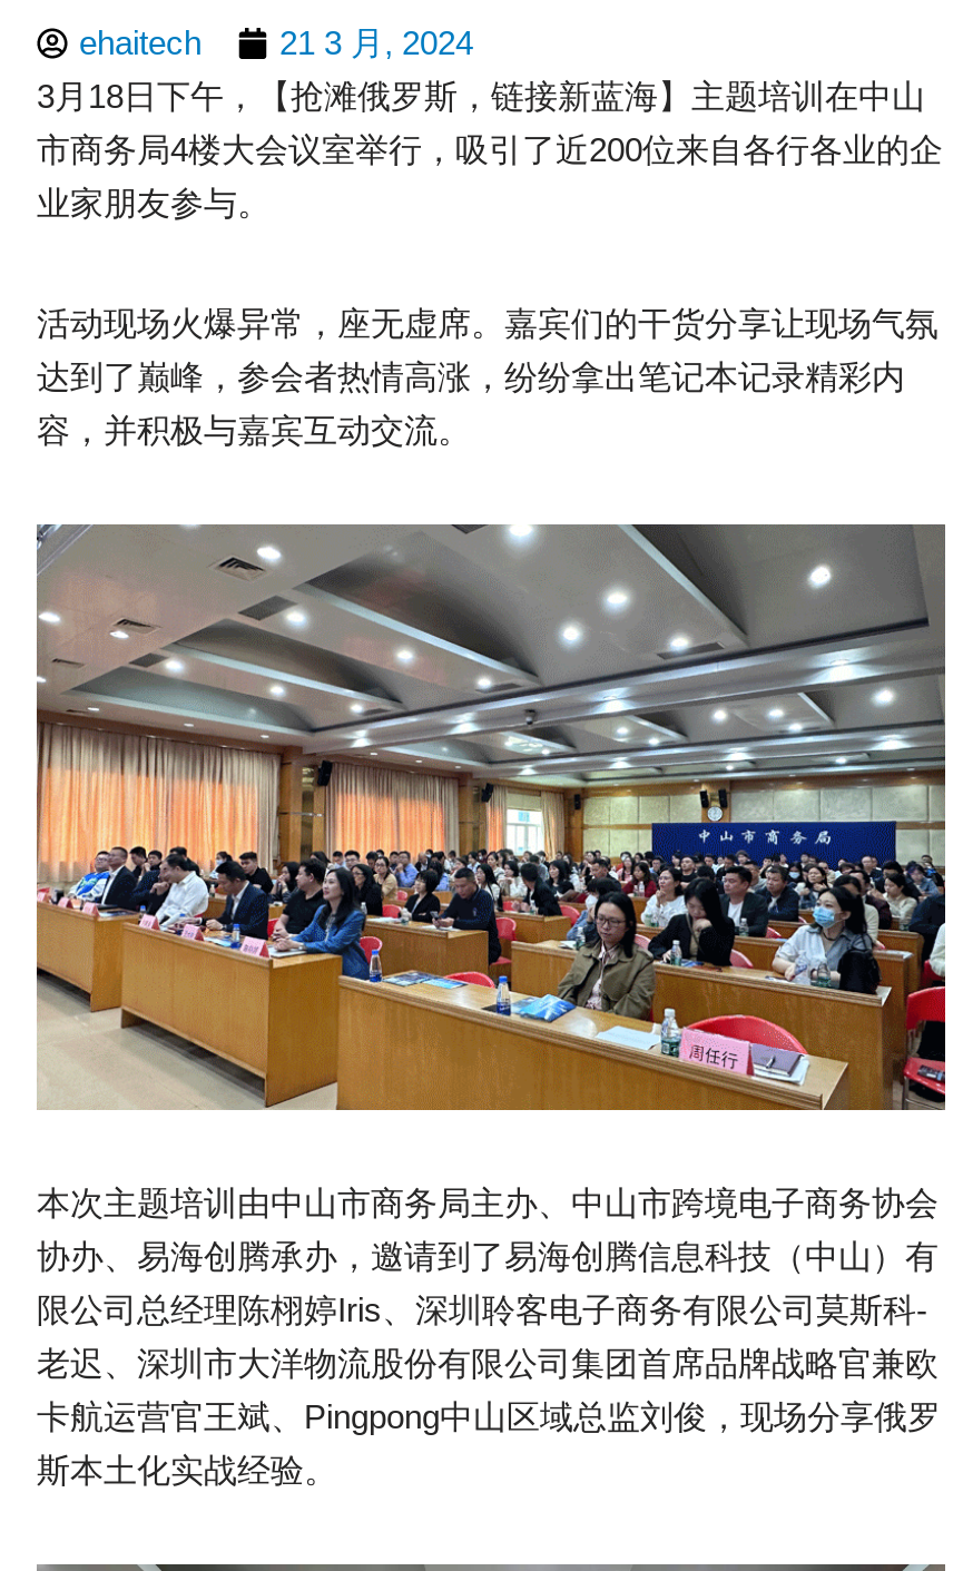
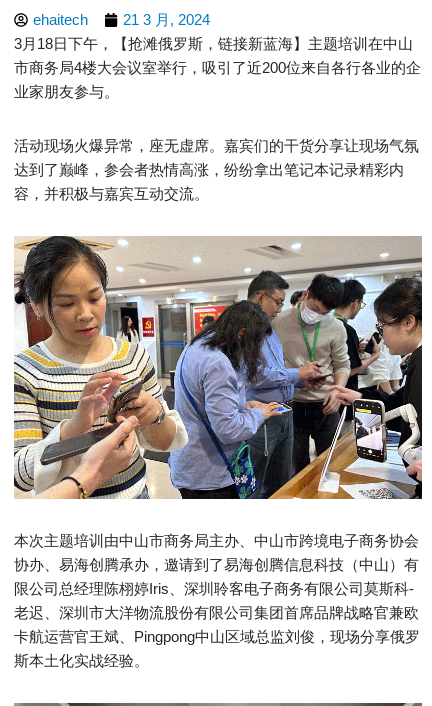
[35,522,947,1112] [image] -> [13,236,423,500] [image]

